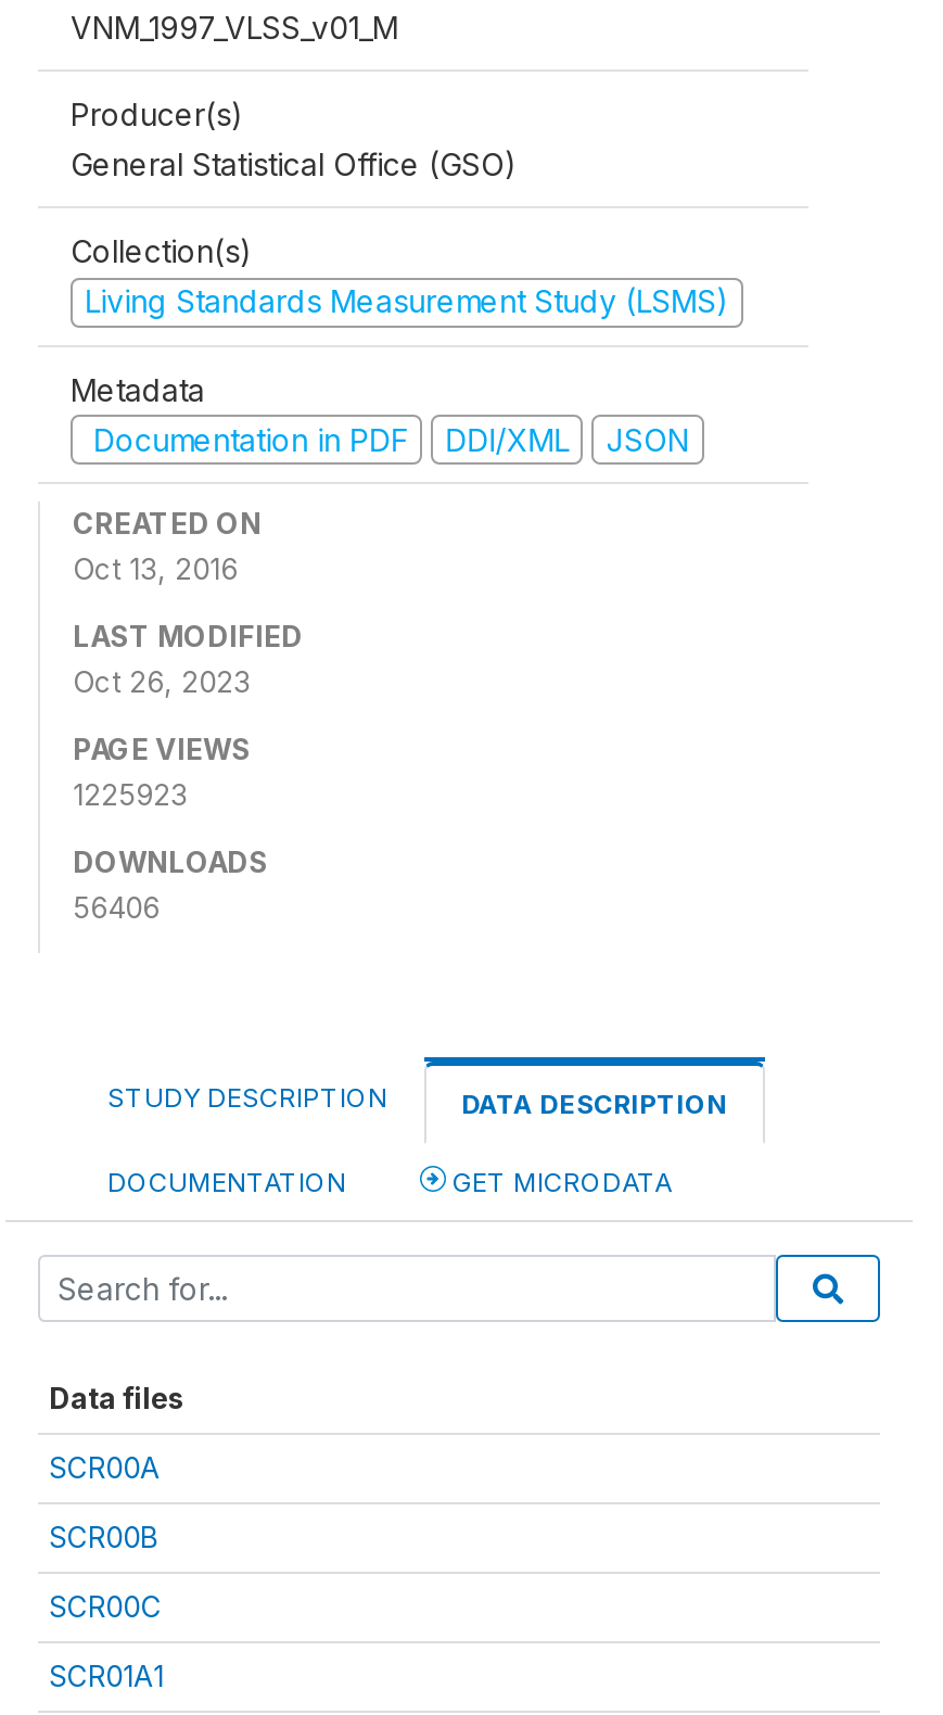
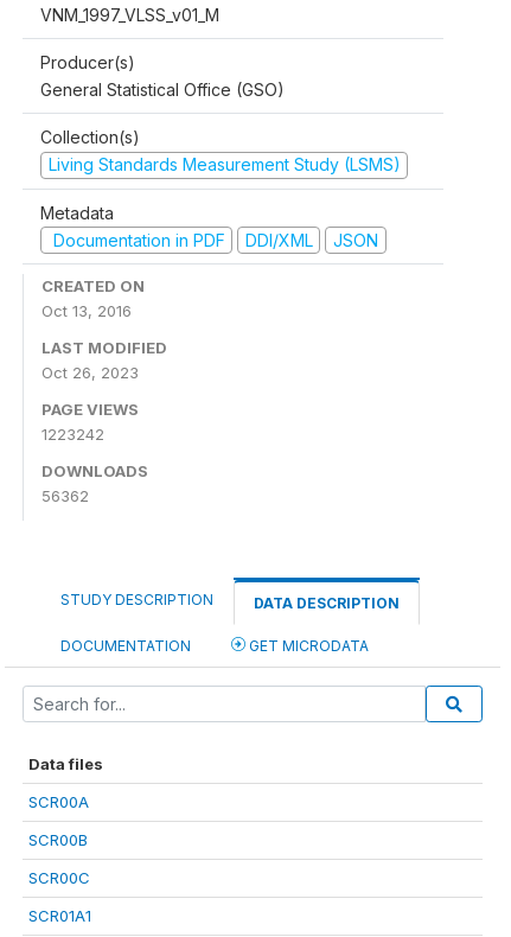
[73,777,188,812] 1225923 -> [41,425,104,444] 1223242
[73,890,160,925] 56406 -> [41,486,89,505] 56362

